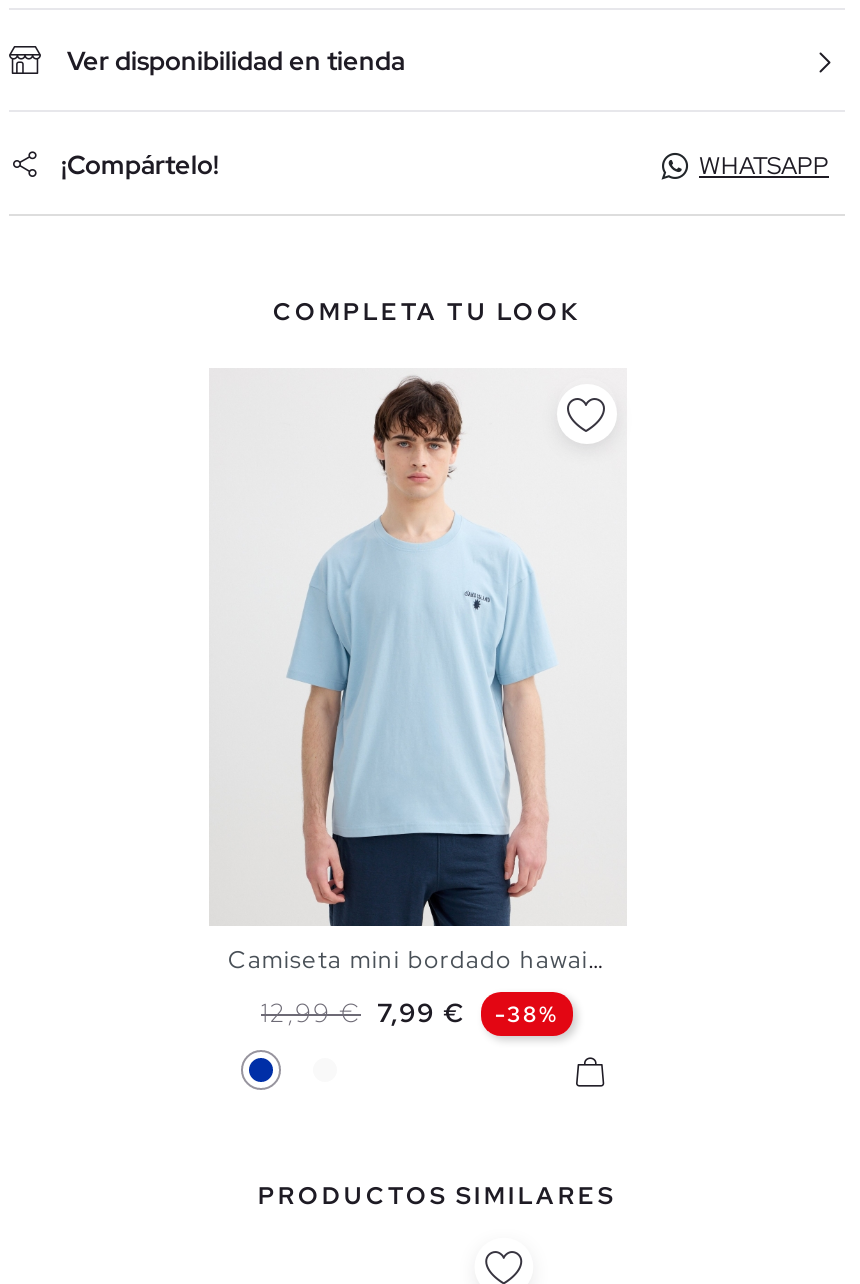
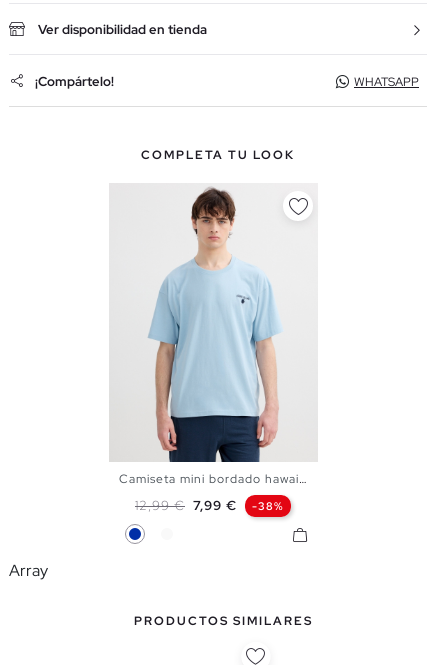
none -> [9,560,48,581] Array

